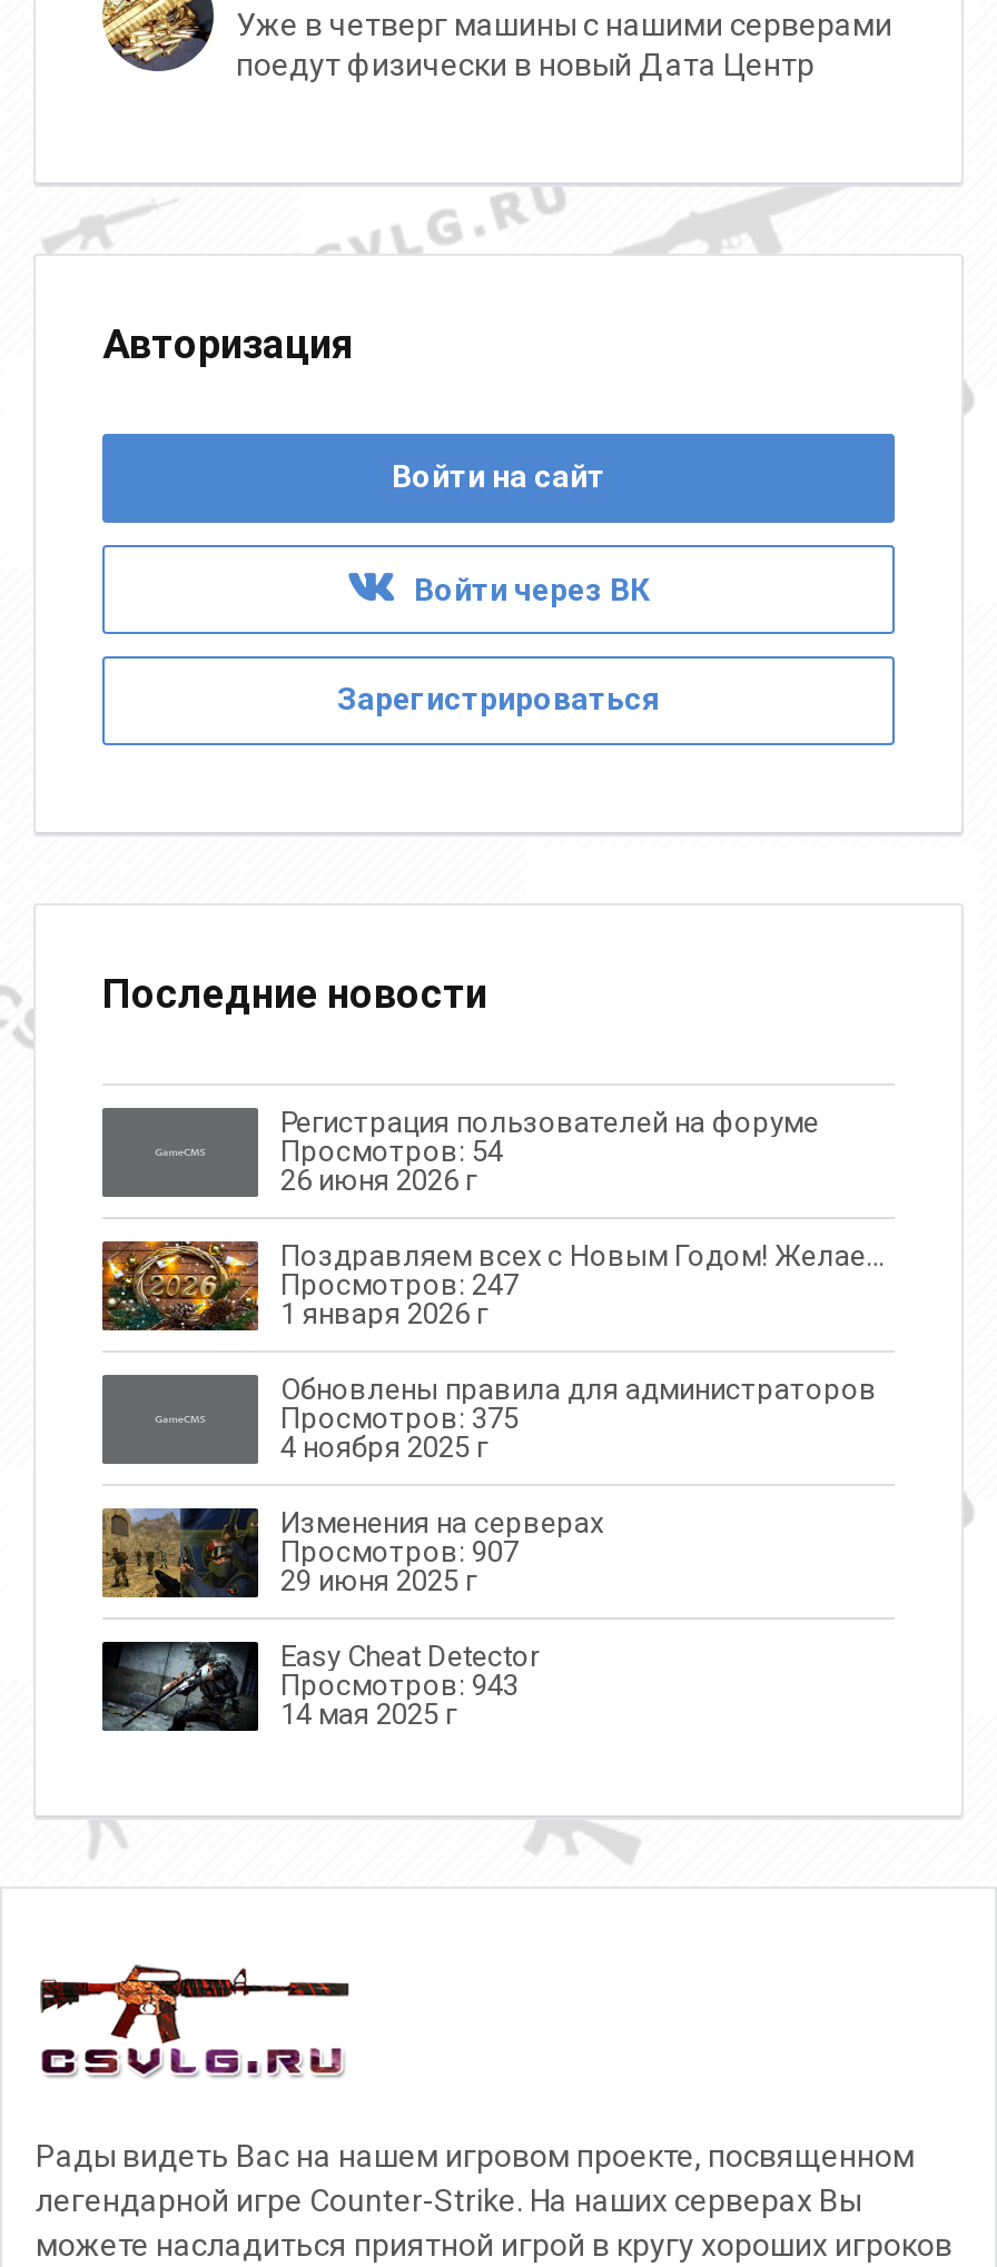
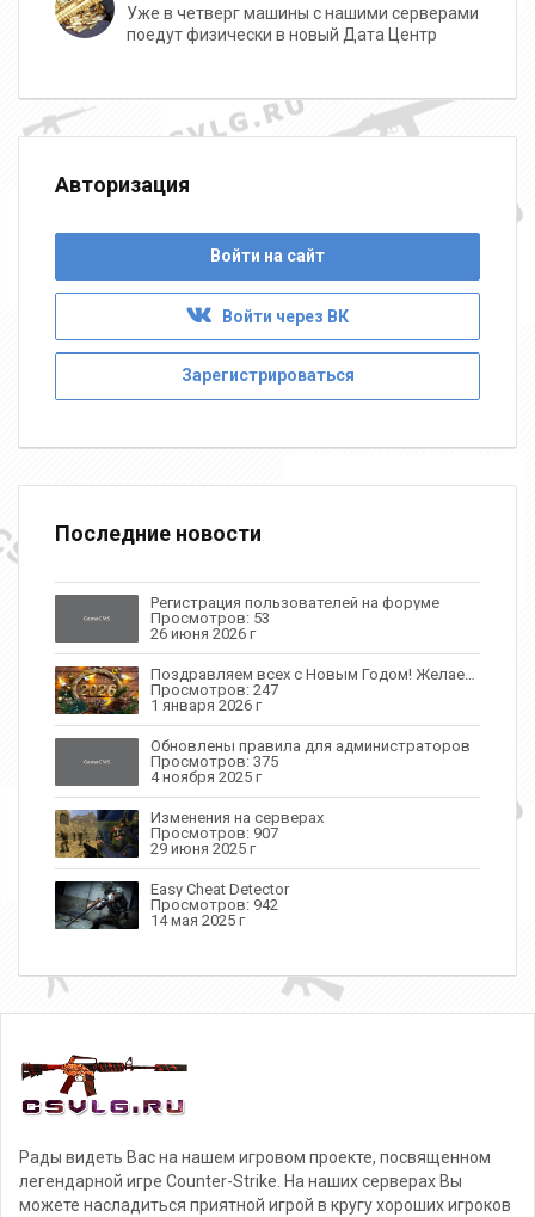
[280,1134,503,1167] Просмотров: 54 -> [150,609,270,627] Просмотров: 53
[280,1668,519,1701] Просмотров: 943 -> [150,895,278,913] Просмотров: 942

